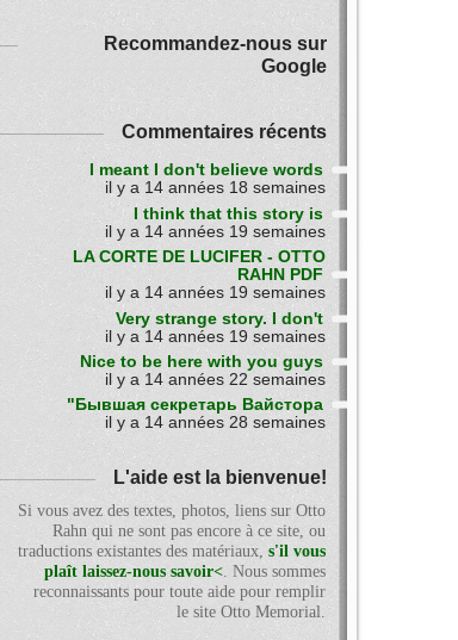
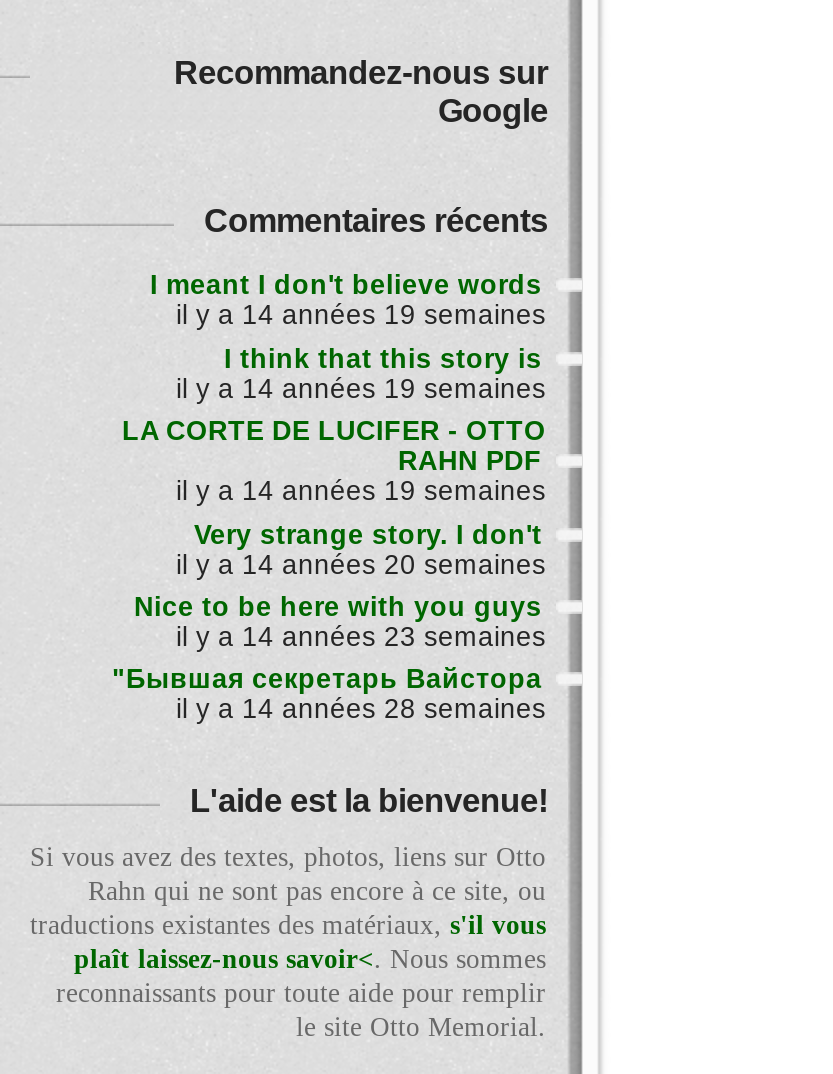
[105,179,326,197] il y a 14 années 18 semaines -> [176,301,546,331] il y a 14 années 19 semaines
[105,327,326,345] il y a 14 années 19 semaines -> [176,549,546,579] il y a 14 années 20 semaines
[105,371,326,388] il y a 14 années 22 semaines -> [176,622,546,652] il y a 14 années 23 semaines

